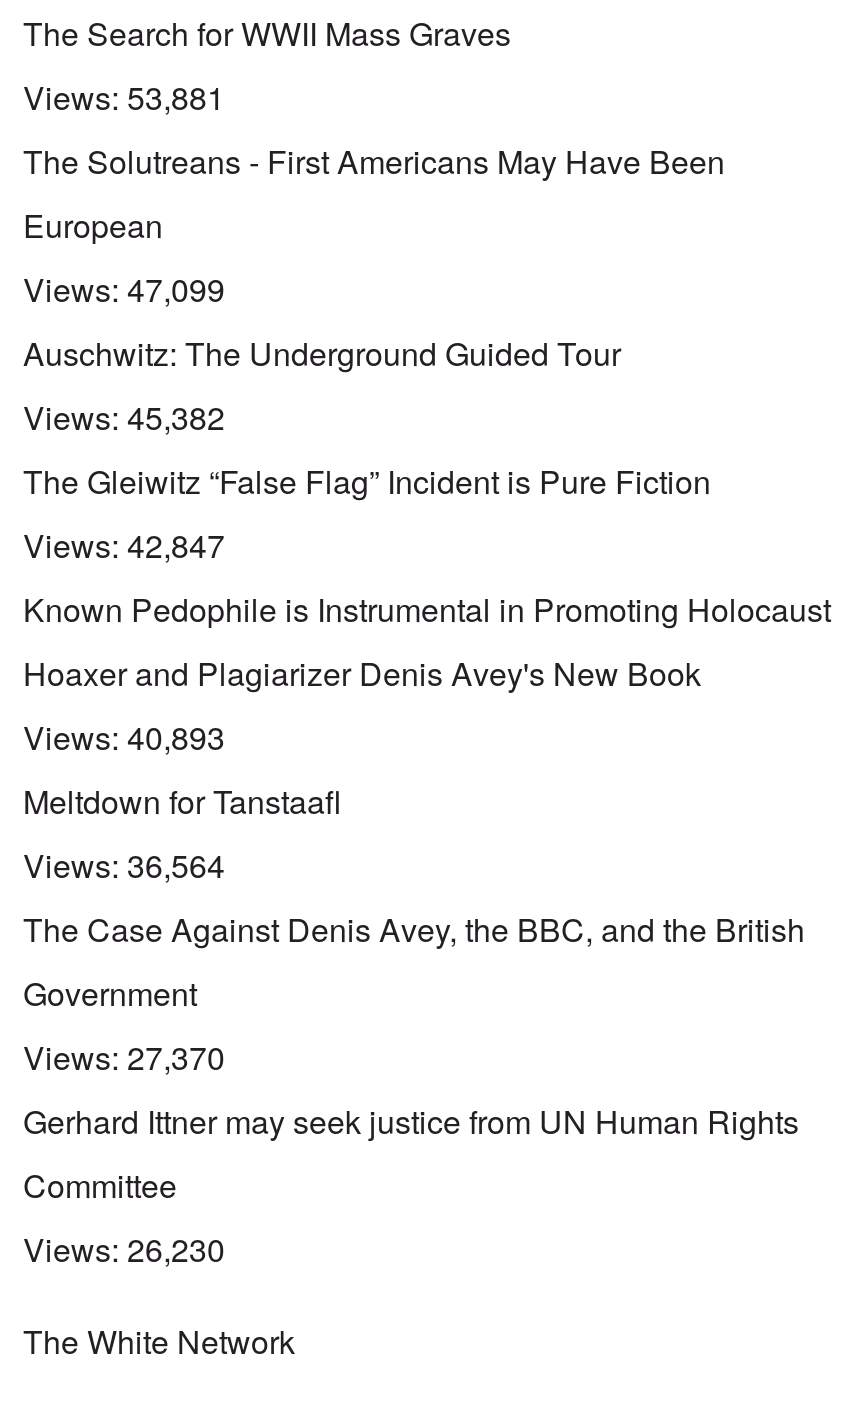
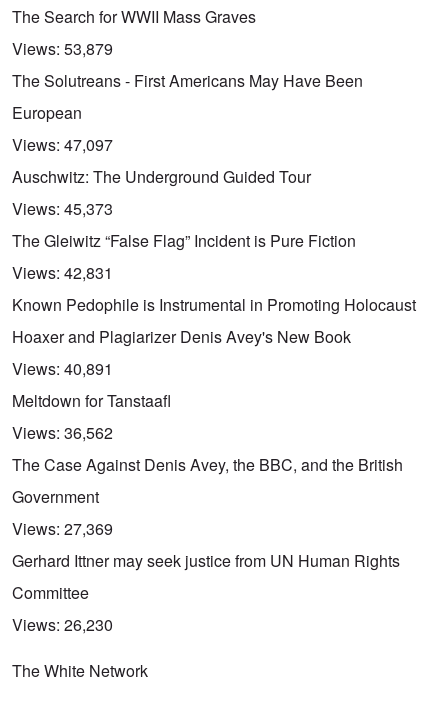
[23,75,225,121] Views: 53,881 -> [12,37,113,60] Views: 53,879
[23,267,225,313] Views: 47,099 -> [12,133,113,156] Views: 47,097
[23,395,225,441] Views: 45,382 -> [12,197,113,220] Views: 45,373
[23,523,225,569] Views: 42,847 -> [12,261,113,284] Views: 42,831
[23,715,225,761] Views: 40,893 -> [12,357,113,380] Views: 40,891
[23,843,225,889] Views: 36,564 -> [12,421,113,444] Views: 36,562
[23,1035,225,1081] Views: 27,370 -> [12,517,113,540] Views: 27,369

